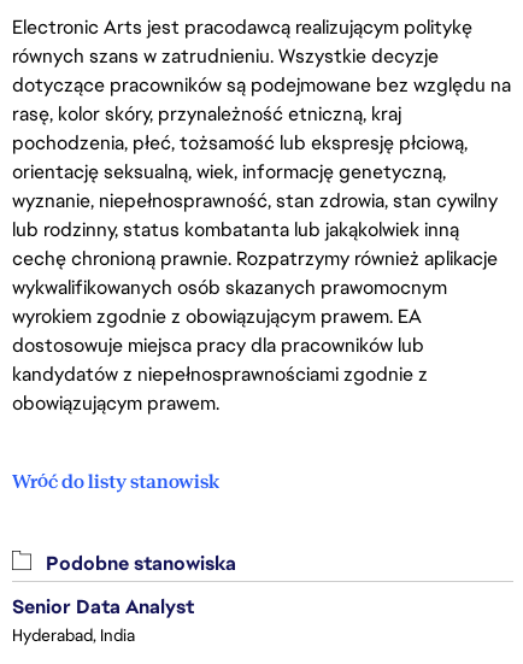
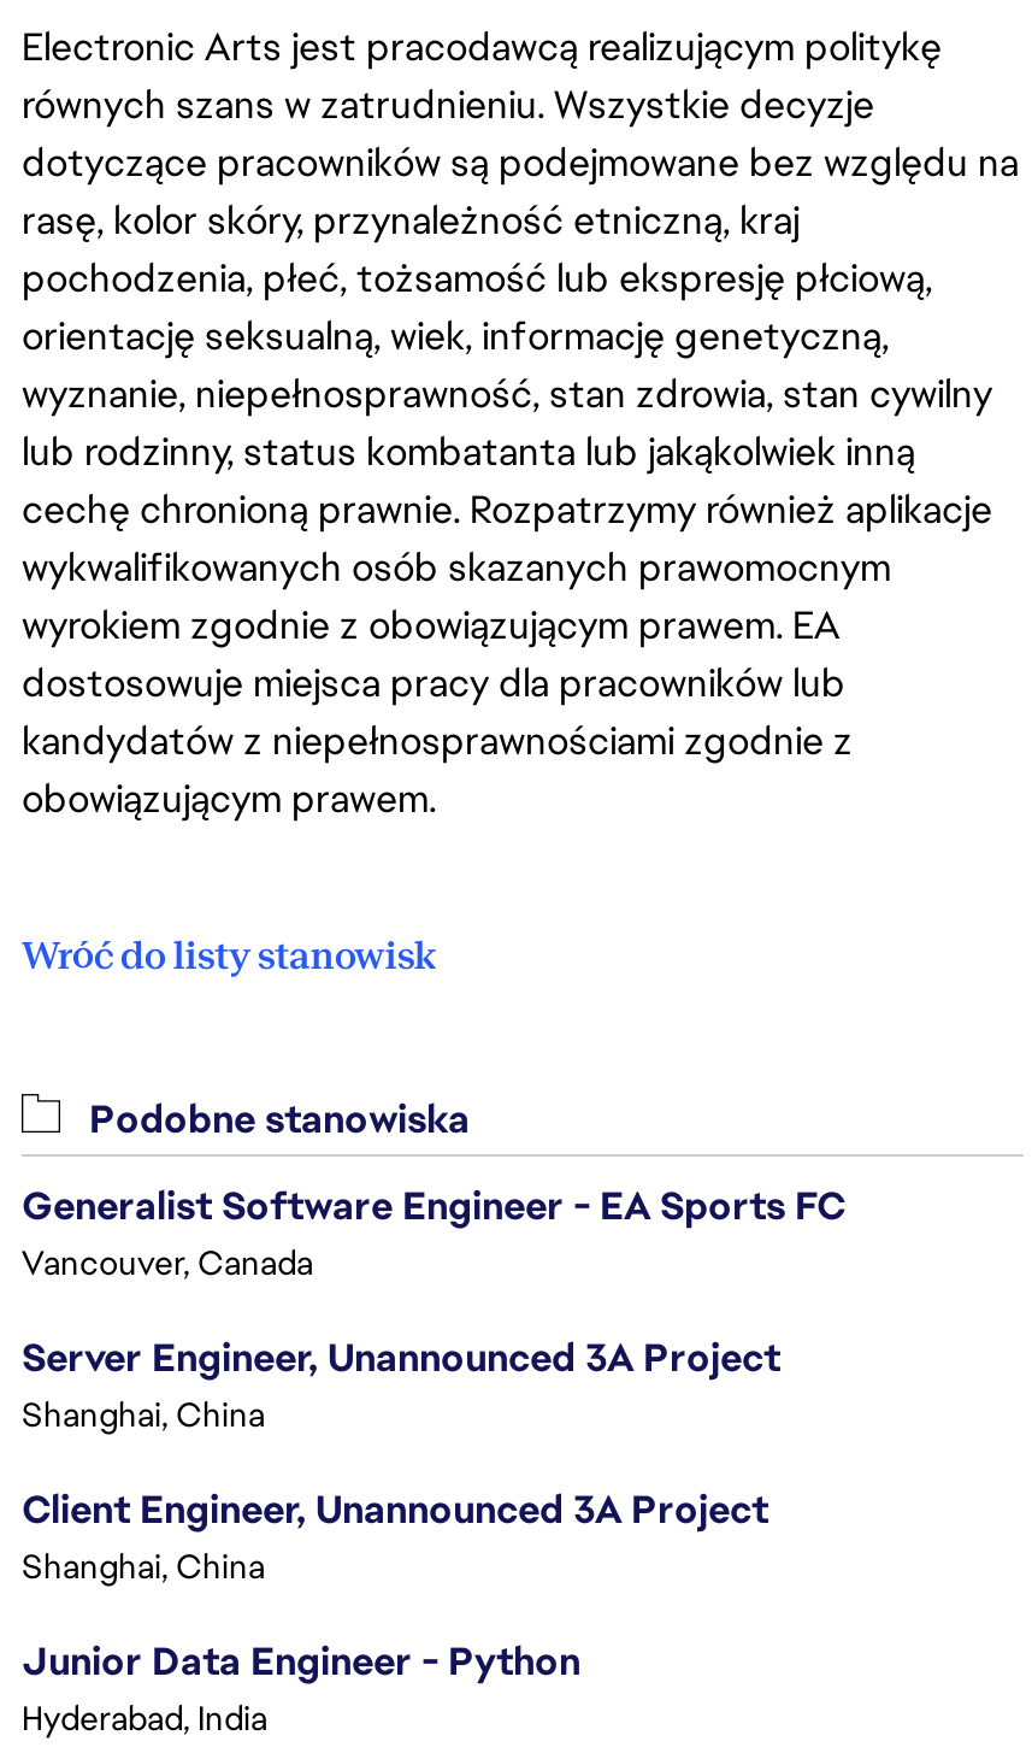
[12,594,194,619] Senior Data Analyst -> [22,1181,845,1687] Generalist Software Engineer - EA Sports FC | Vancouver, Canada | Server Engineer, Unannounced 3A Project | Shanghai, China | Client Engineer, Unannounced 3A Project | Shanghai, China | Junior Data Engineer - Python

